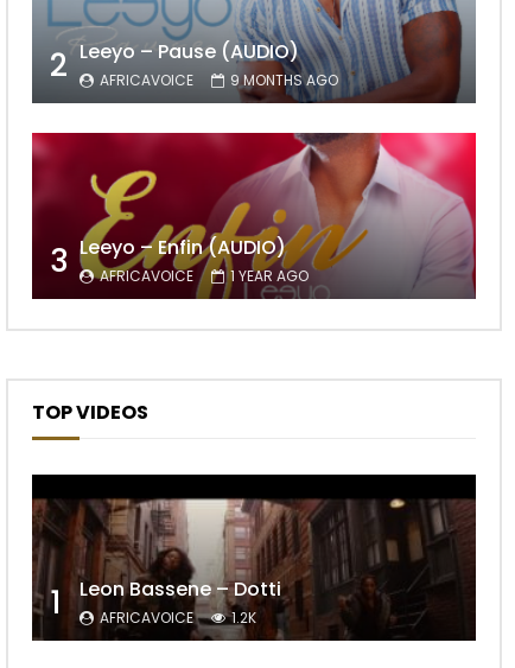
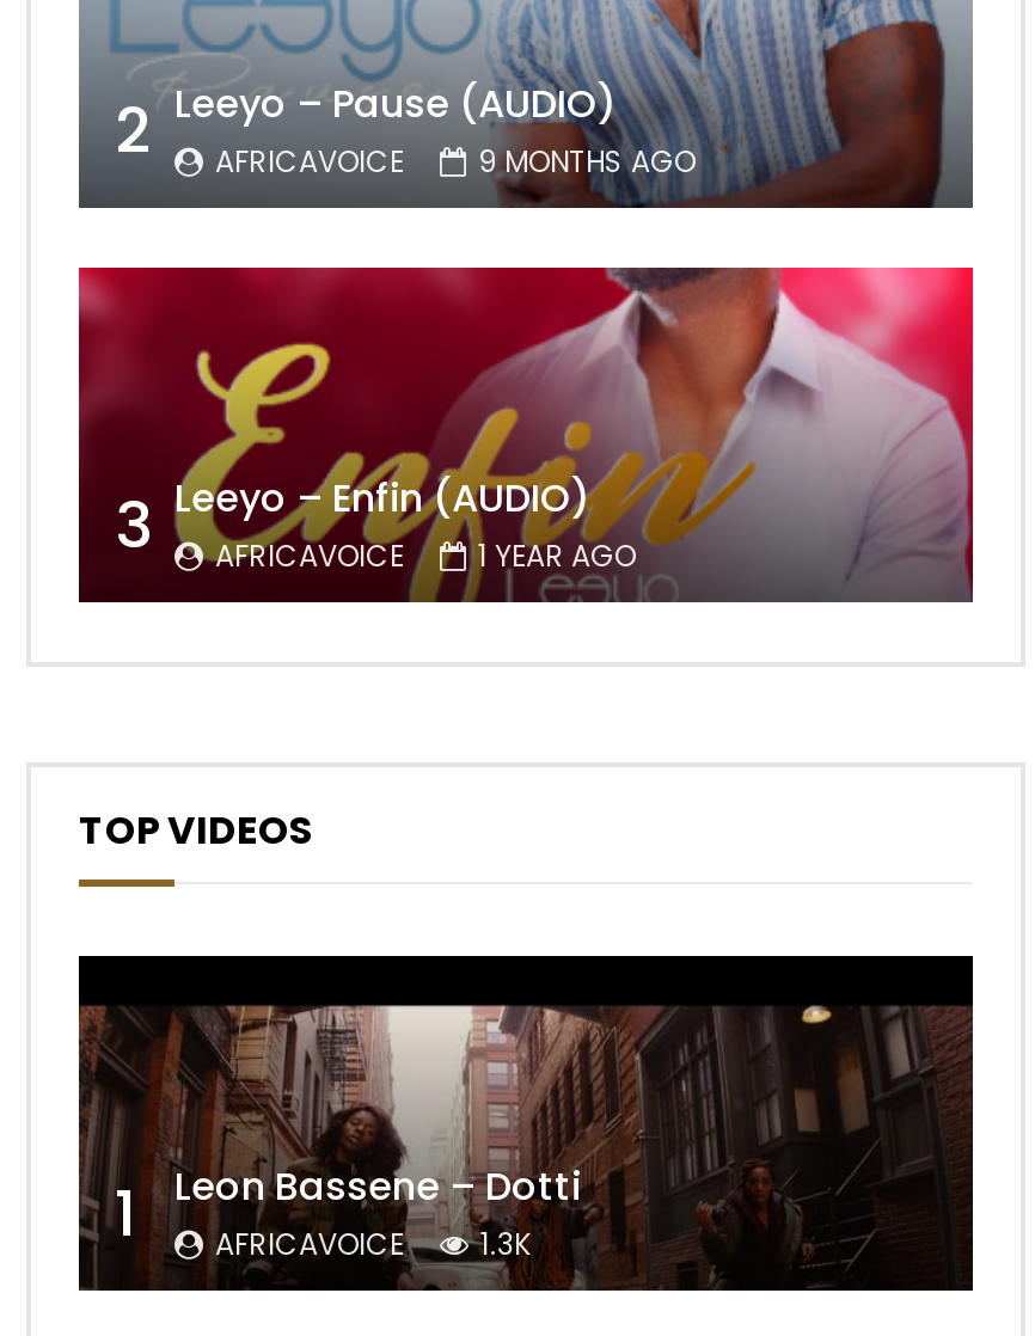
[50,575,281,628] 1 Leon Bassene – Dotti AFRICAVOICE 1.2K -> [115,1159,581,1264] 1 Leon Bassene – Dotti AFRICAVOICE 1.3K

